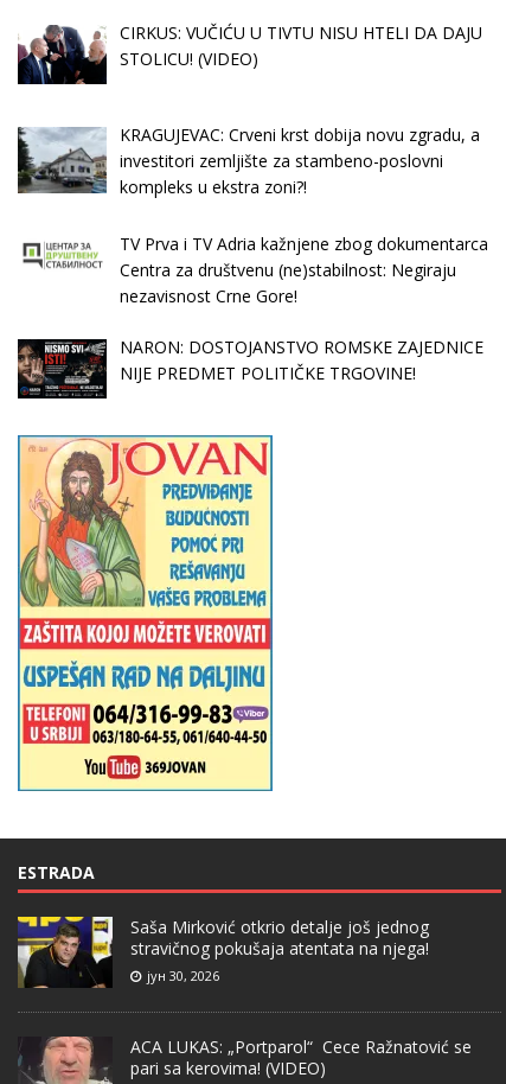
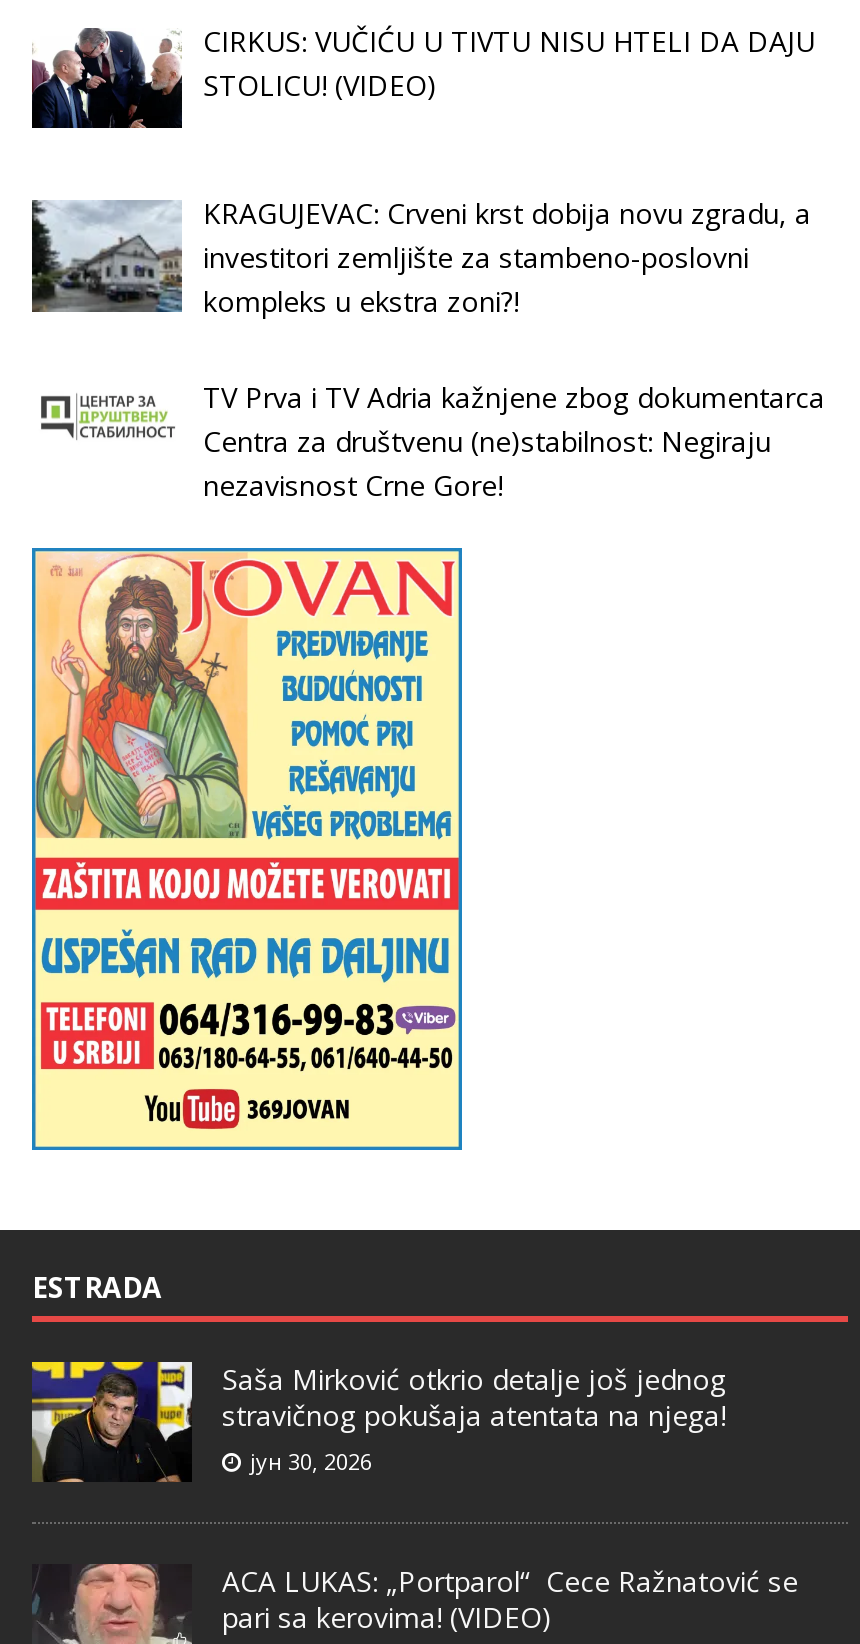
[17,336,483,400] [image] | NARON: DOSTOJANSTVO ROMSKE ZAJEDNICE | NIJE PREDMET POLITIČKE TRGOVINE! -> none

